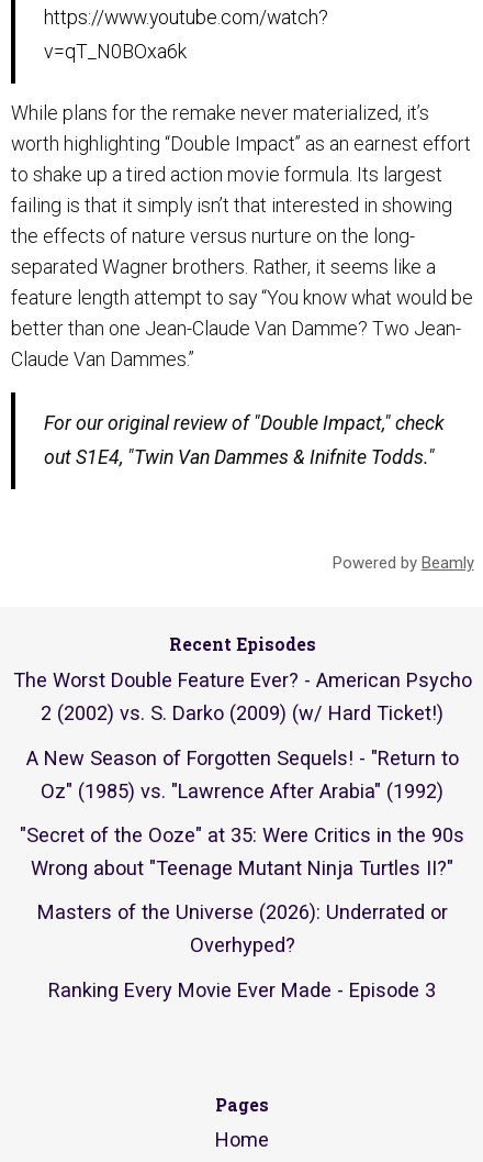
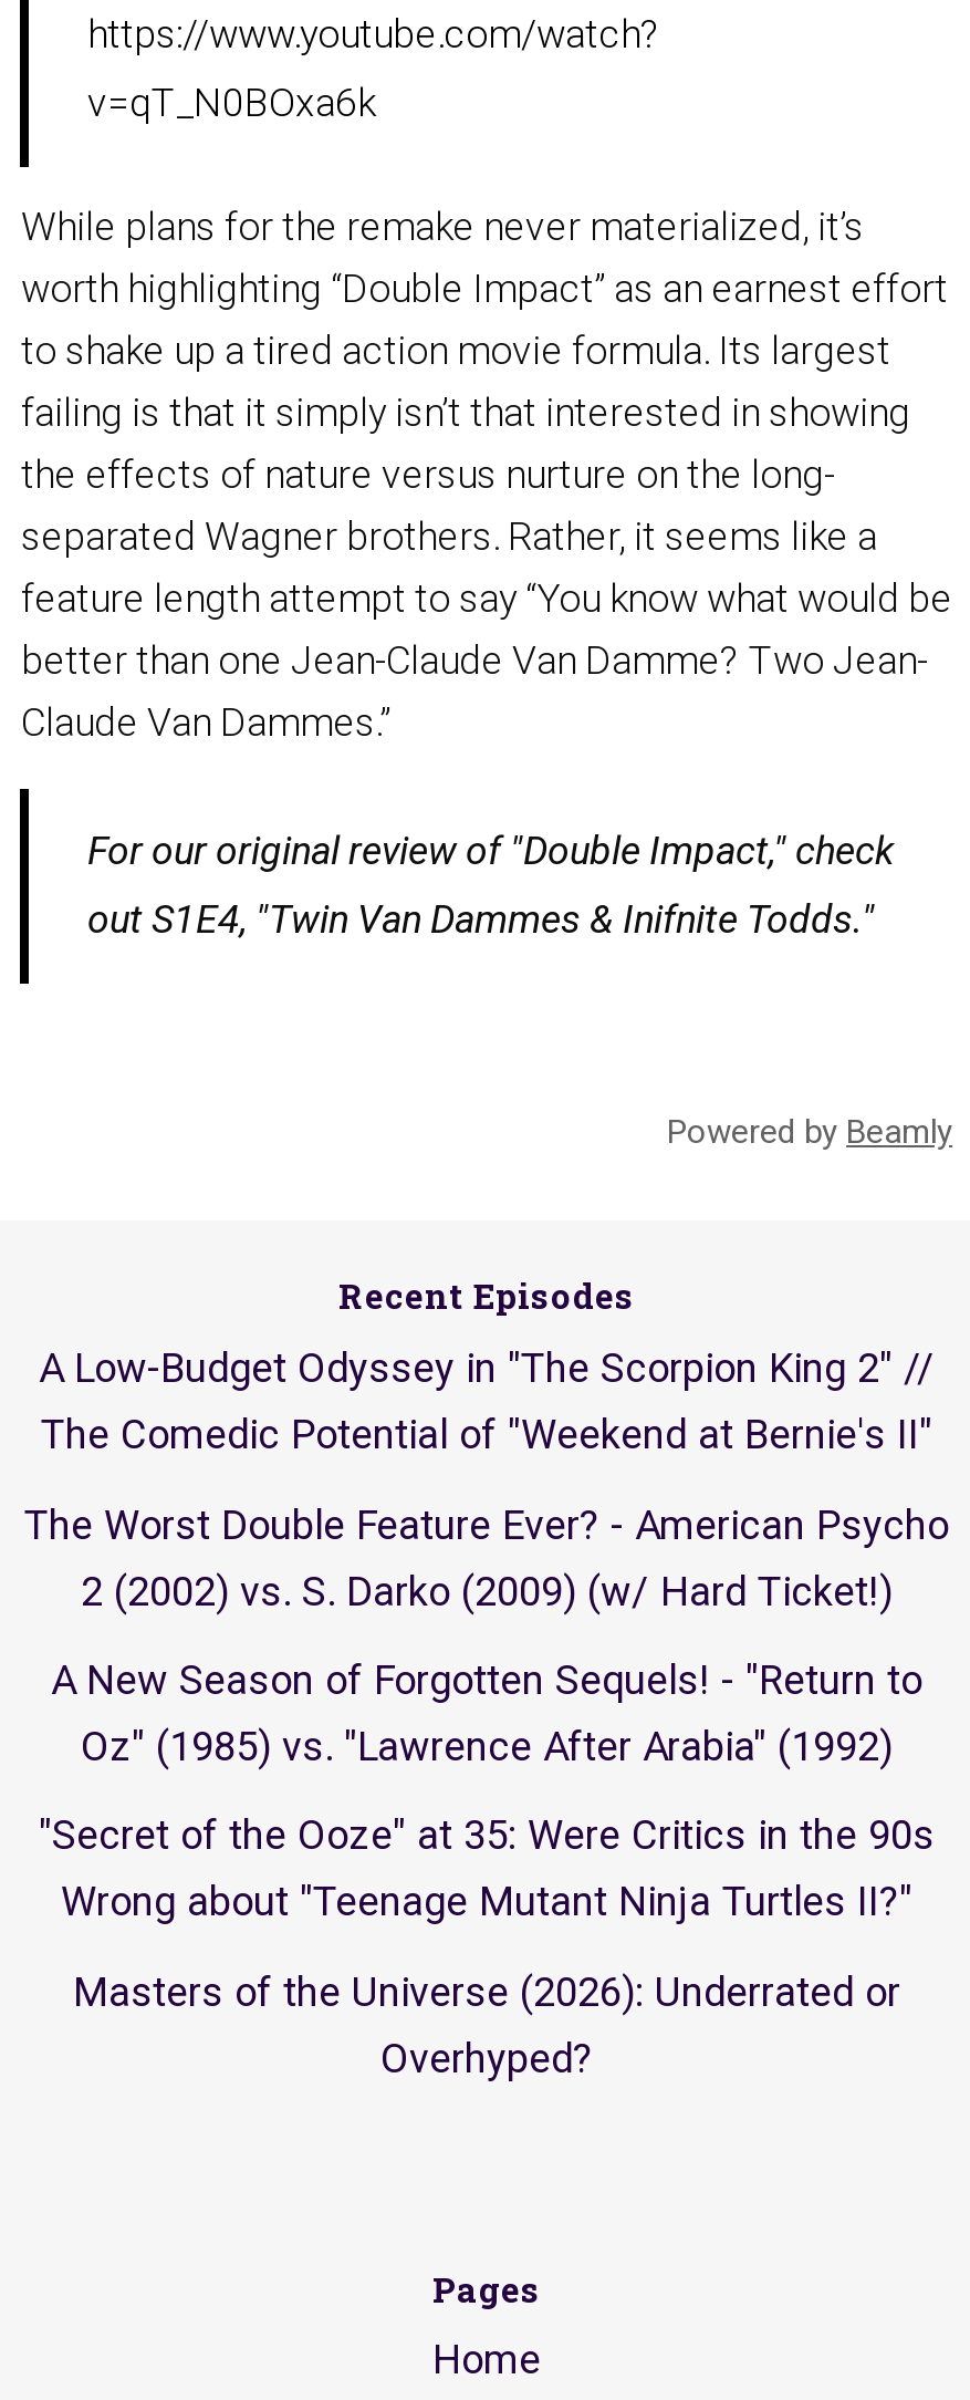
none -> [39,1345,935,1458] A Low-Budget Odyssey in "The Scorpion King 2" // | The Comedic Potential of "Weekend at Bernie's II"
moved [13,669,472,957] -> [24,1501,949,2081]: The Worst Double Feature Ever? - American Psycho | 2 (2002) vs. S. Darko (2009) (w/ Hard Ticket!) | A New Season of Forgotten Sequels! - "Return to | Oz" (1985) vs. "Lawrence After Arabia" (1992) | "Secret of the Ooze" at 35: Were Critics in the 90s | Wrong about "Teenage Mutant Ninja Turtles II?" | Masters of the Universe (2026): Underrated or | Overhyped?
[49,978,436,1001] Ranking Every Movie Ever Made - Episode 3 -> none

